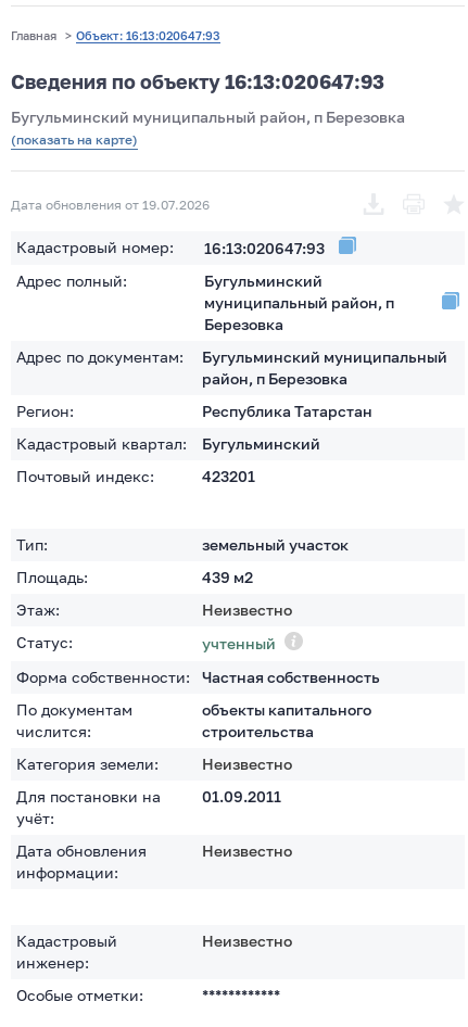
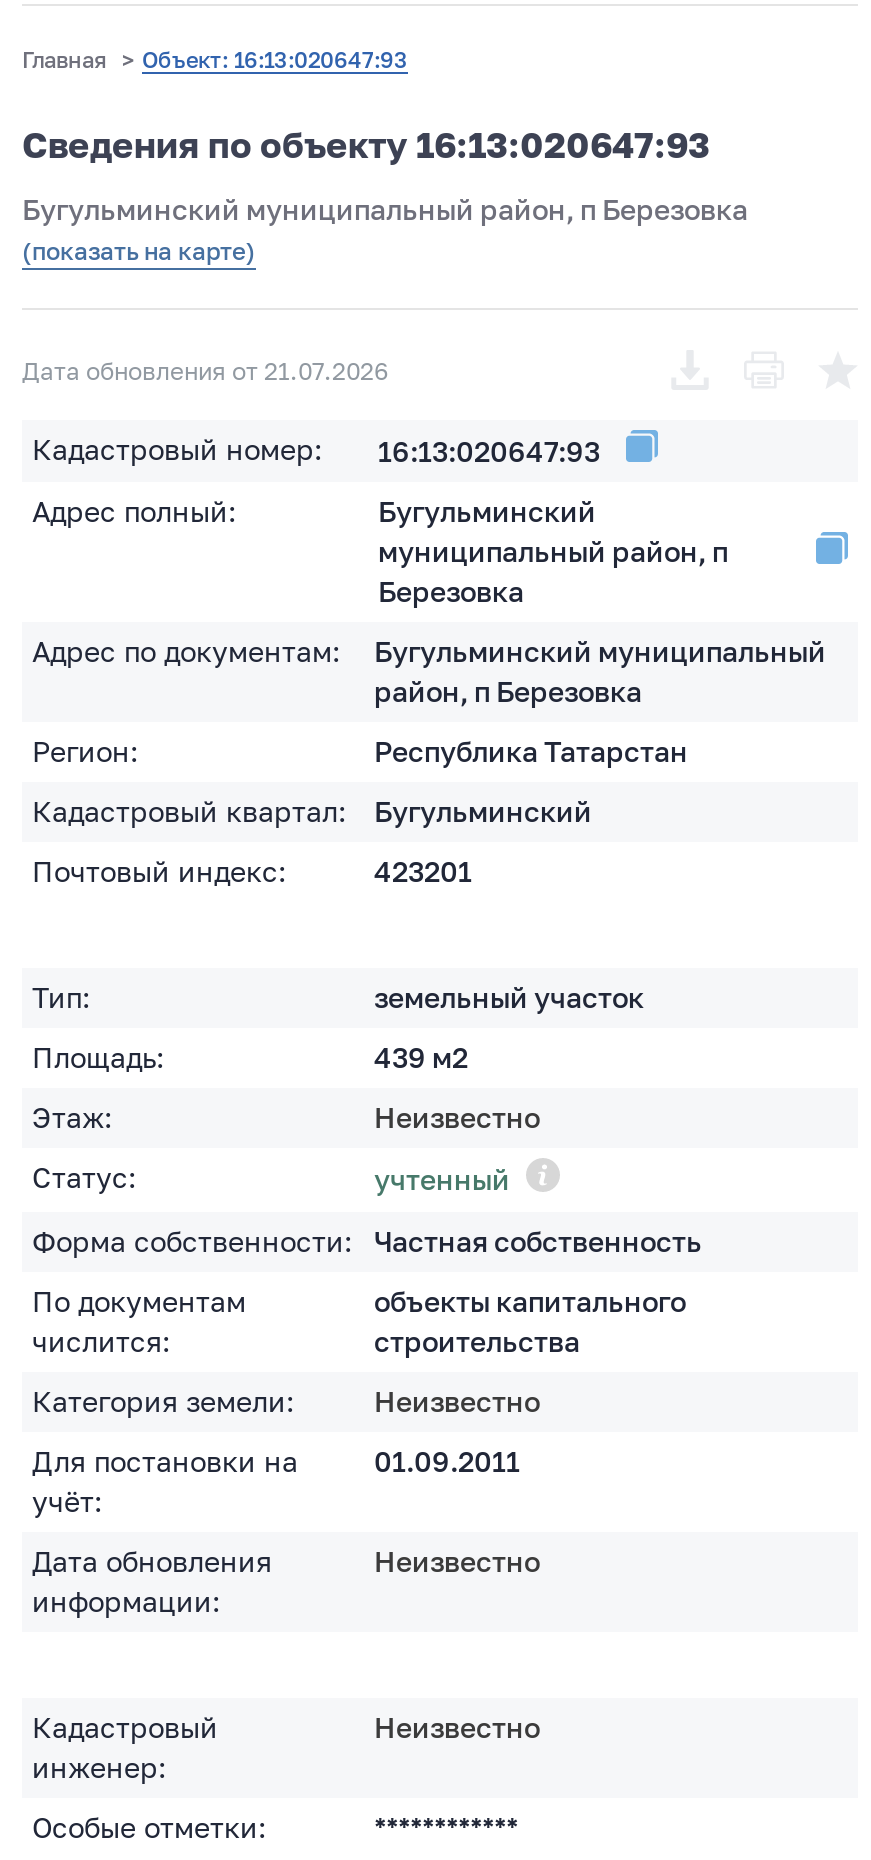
[11,196,210,212] Дата обновления от 19.07.2026 -> [22,355,388,385] Дата обновления от 21.07.2026

